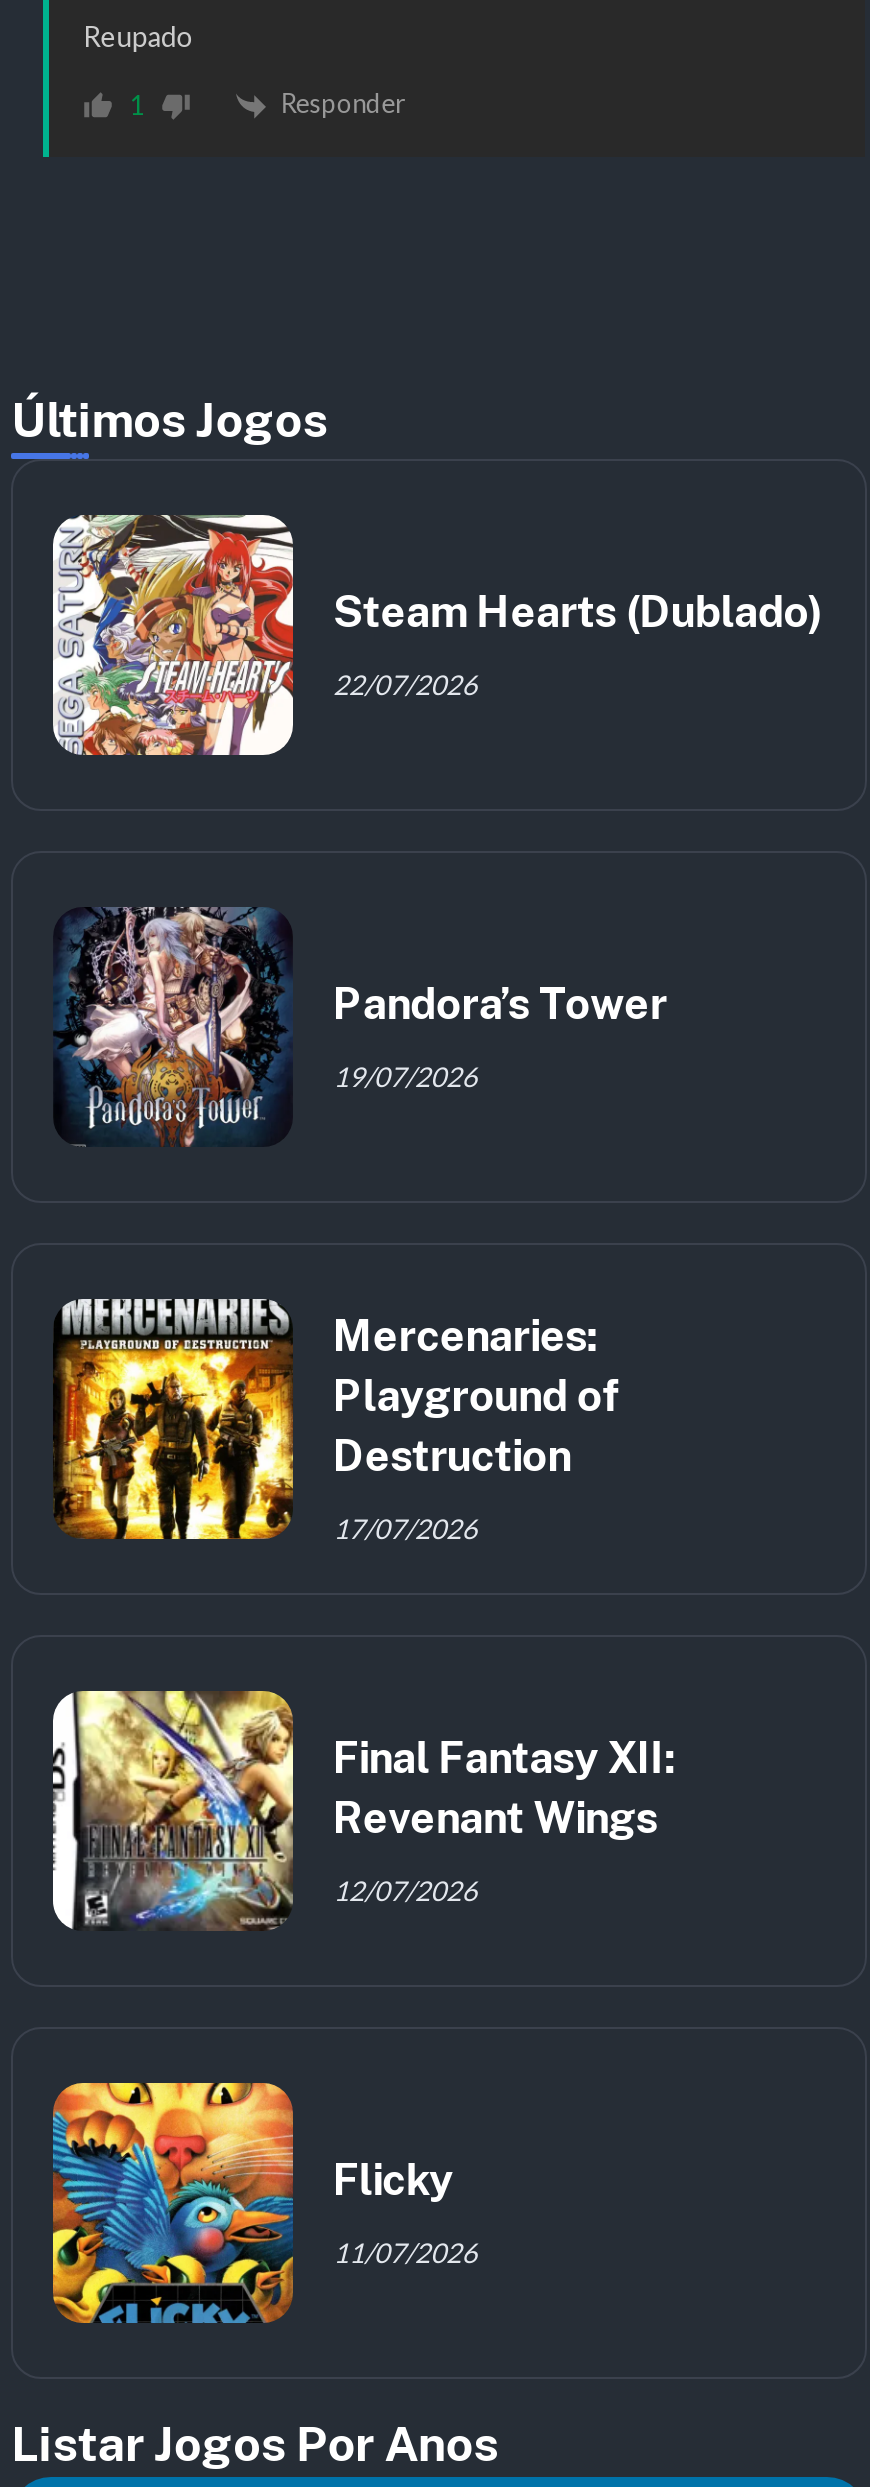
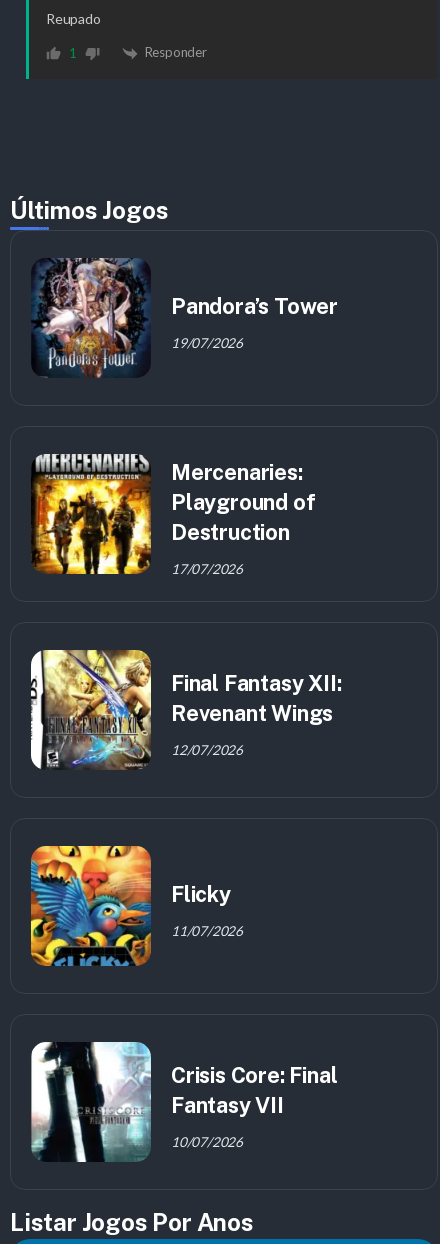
[51,513,824,757] [image] | Steam Hearts (Dublado) | 22/07/2026 -> none
moved [51,903,674,2269] -> [30,256,341,939]: [image] | Pandora’s Tower | 19/07/2026 | ... | Flicky | 11/07/2026
none -> [30,1041,337,1163] [image] | Crisis Core: Final | Fantasy VII | 10/07/2026

